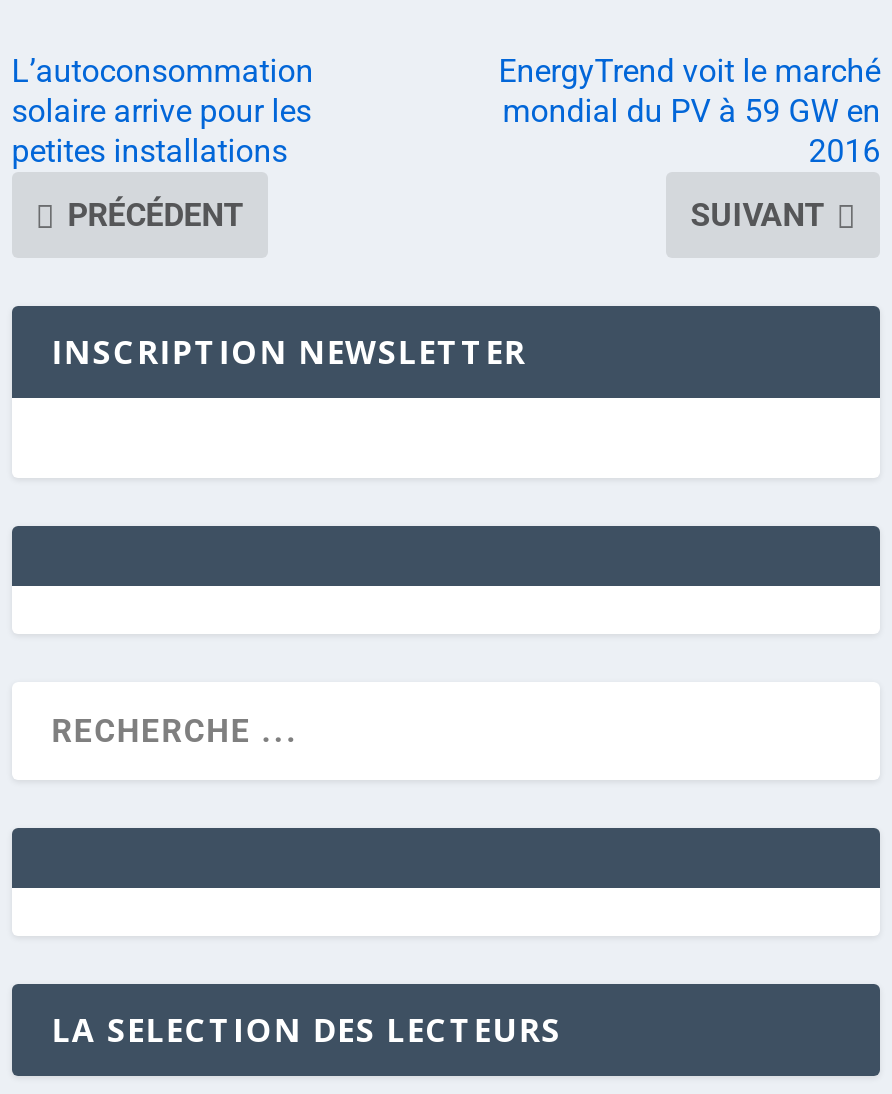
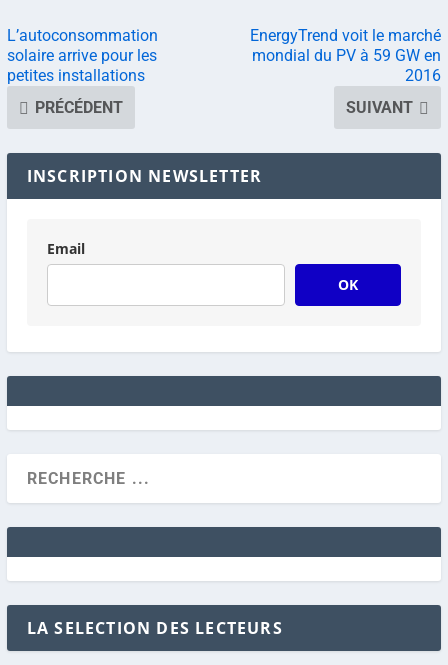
none -> [47,239,358,294] Email | OK

